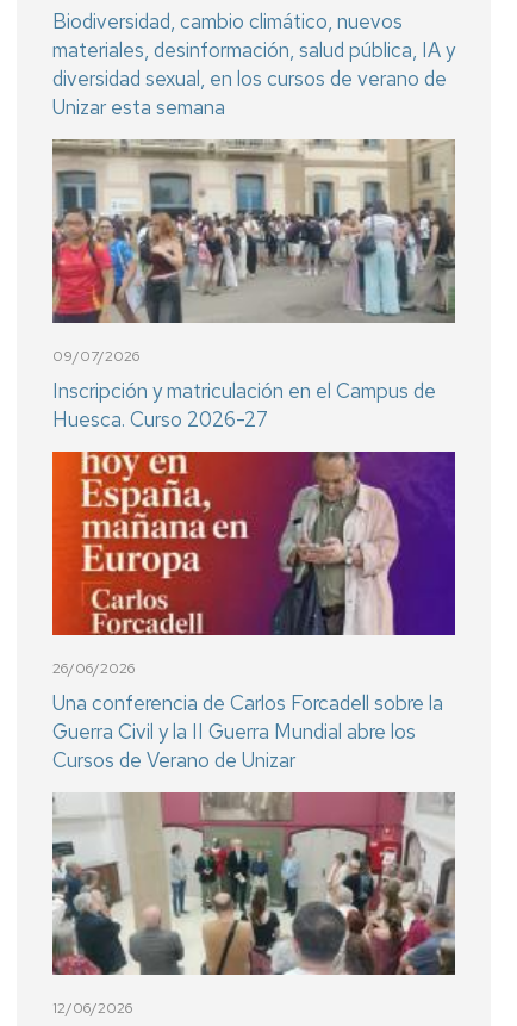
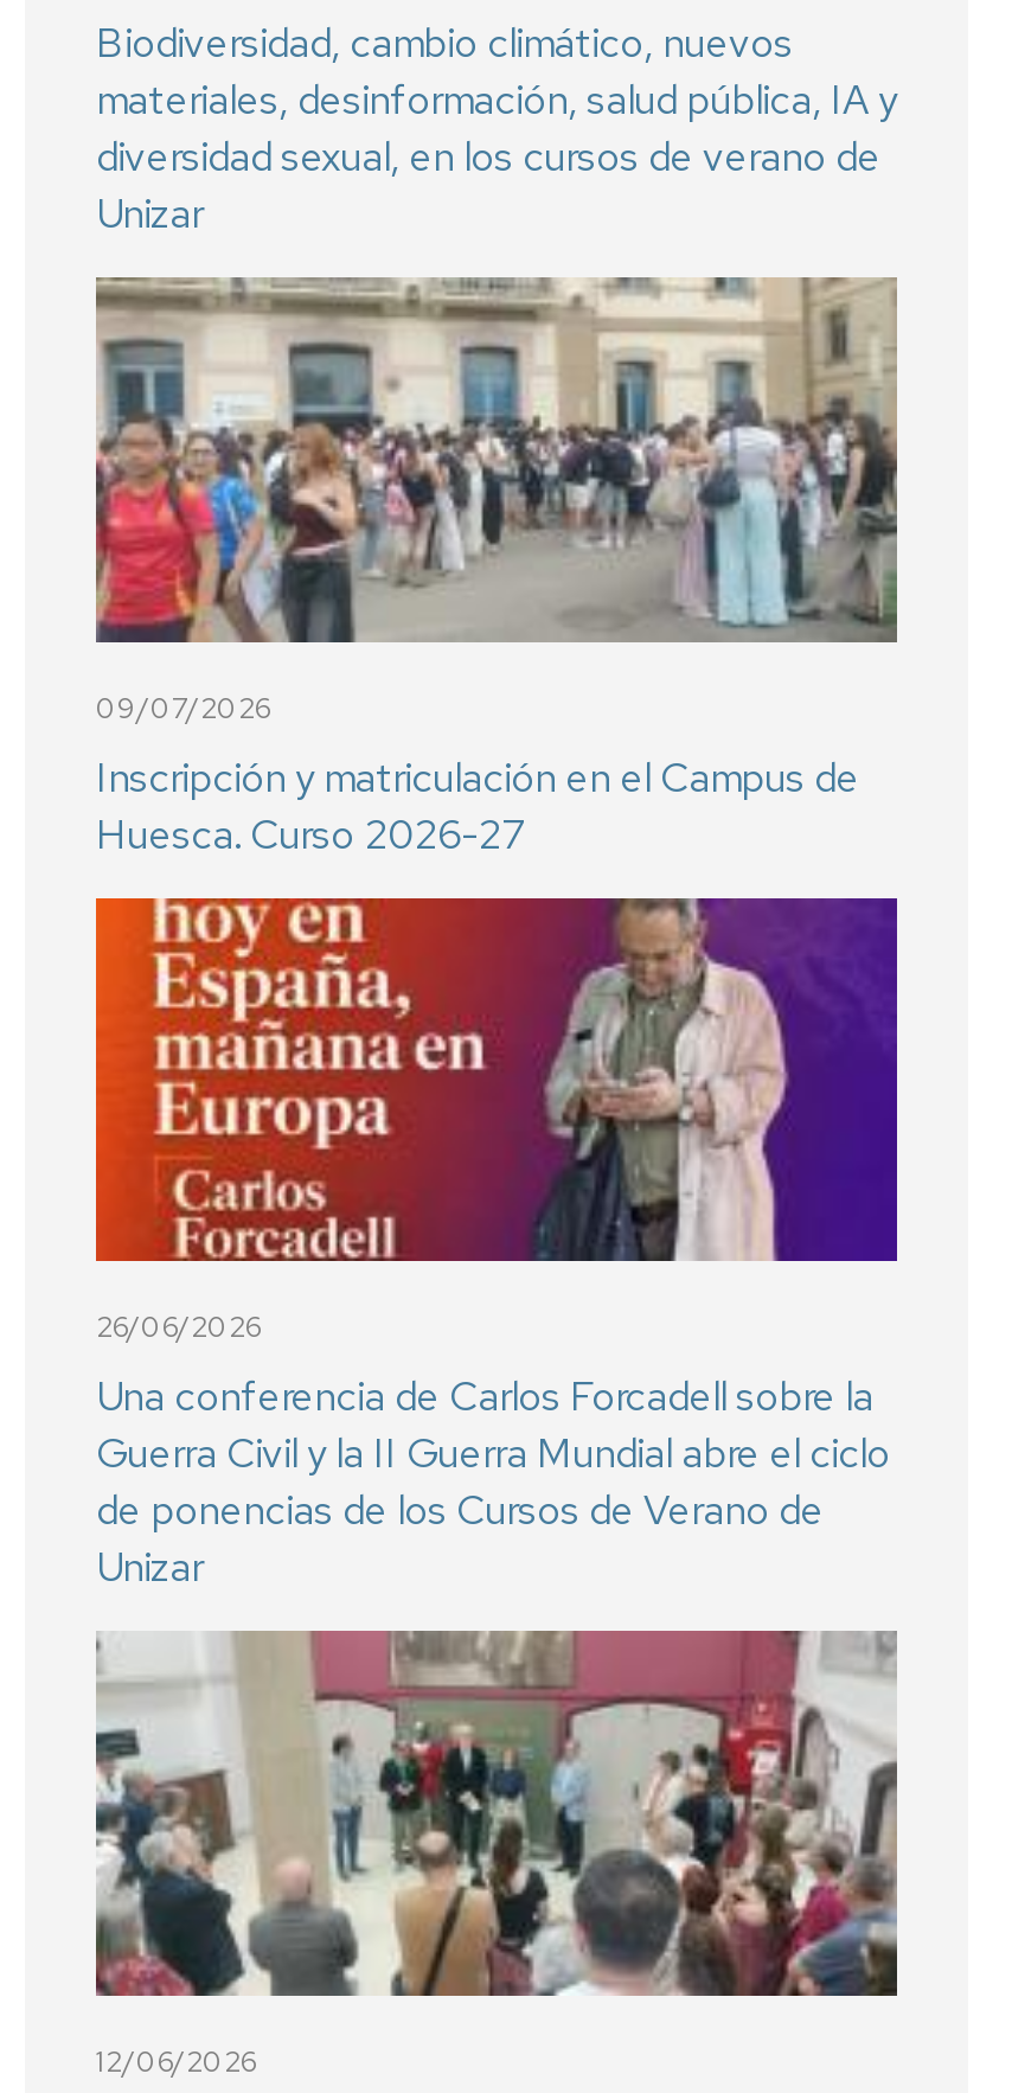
[52,94,225,121] Unizar esta semana -> [96,188,203,240] Unizar
[52,718,416,773] Guerra Civil y la II Guerra Mundial abre los | Cursos de Verano de Unizar -> [96,1428,890,1594] Guerra Civil y la II Guerra Mundial abre el ciclo | de ponencias de los Cursos de Verano de | Unizar

